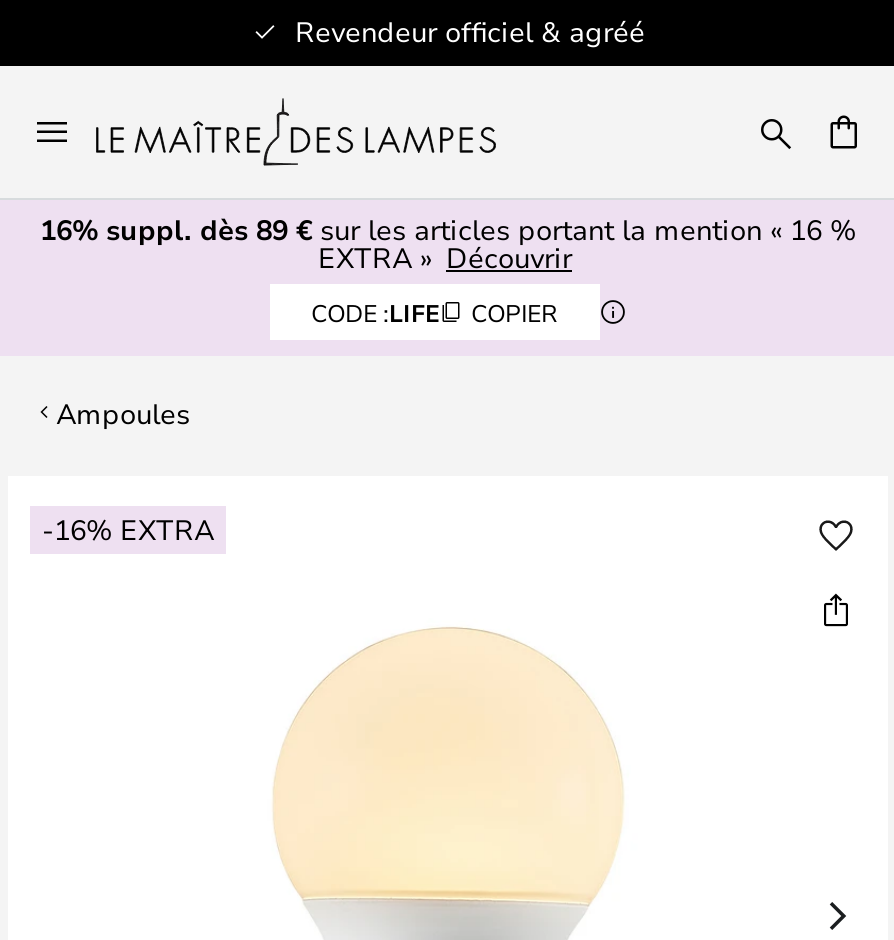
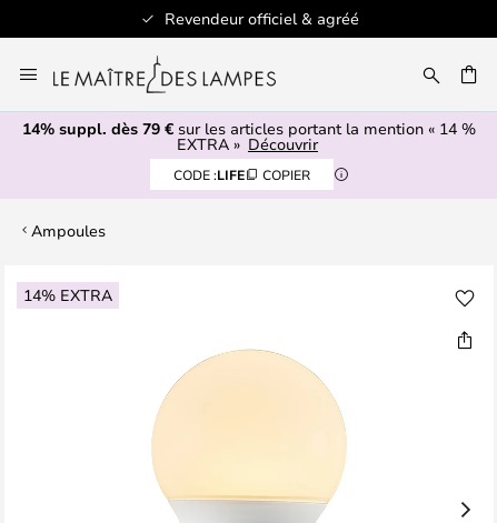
[40,210,856,248] 16% suppl. dès 89 €sur les articles portant la mention « 16 % -> [22,118,476,139] 14% suppl. dès 79 €sur les articles portant la mention « 14 %
[42,510,214,548] -16% EXTRA -> [23,284,112,305] 14% EXTRA

